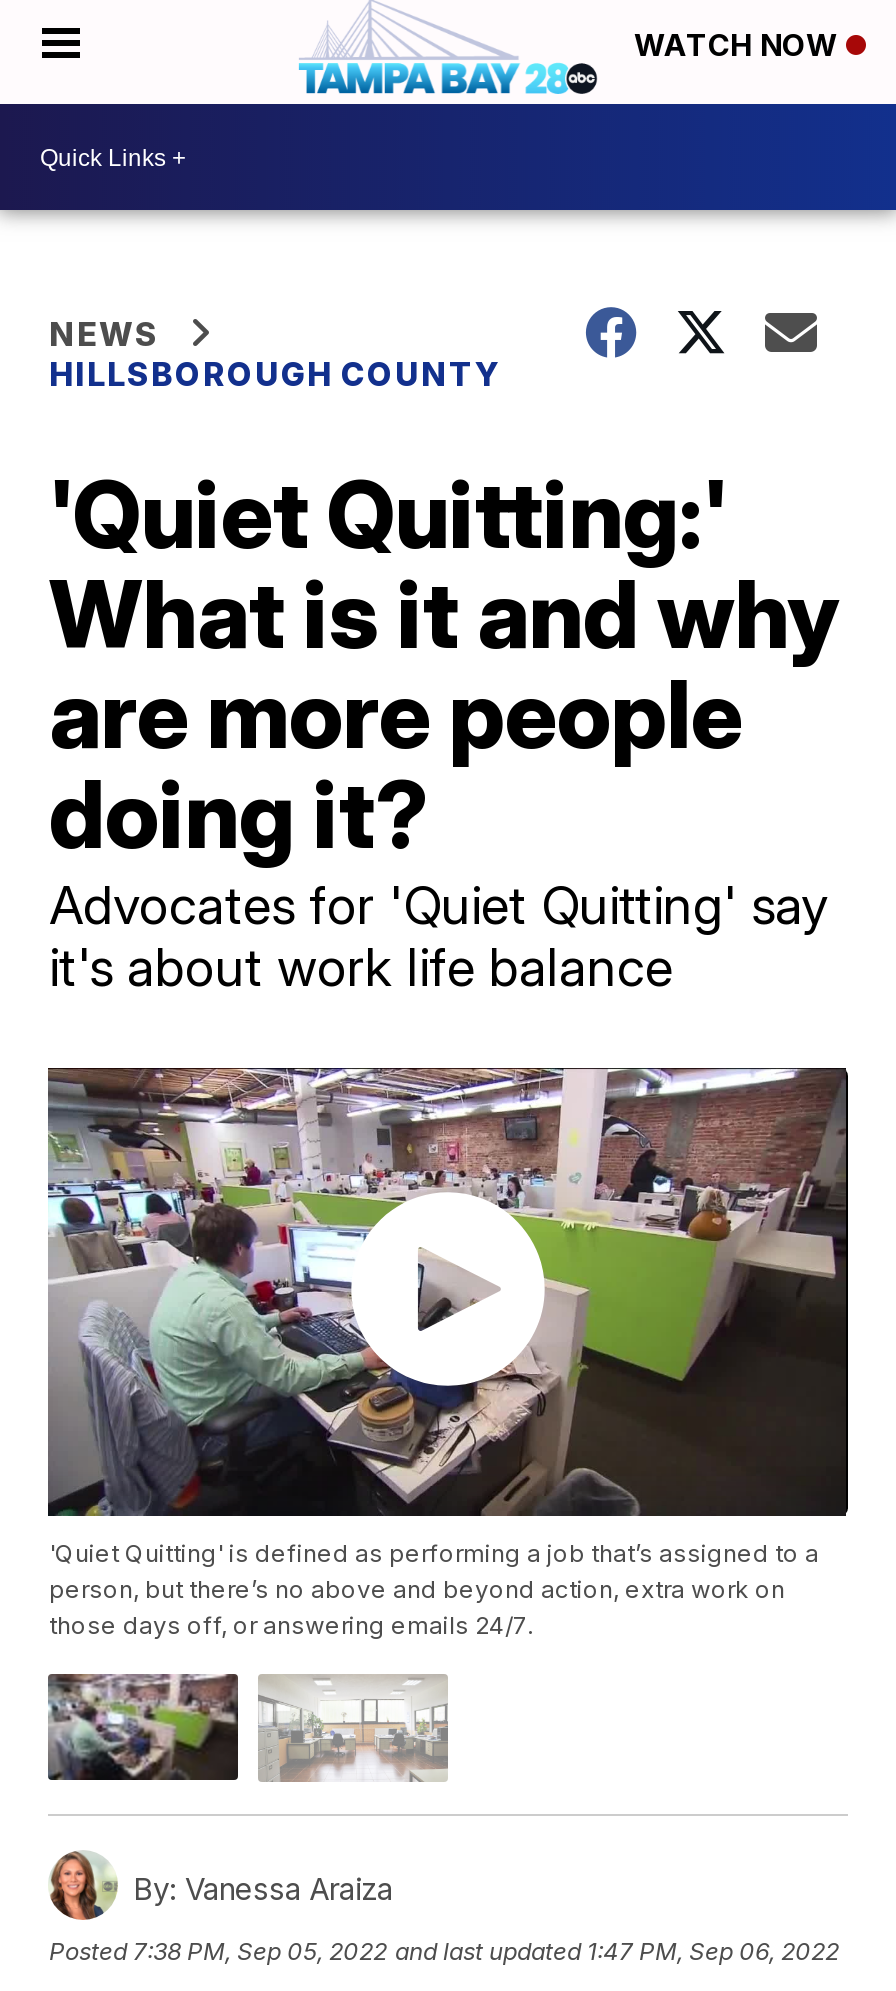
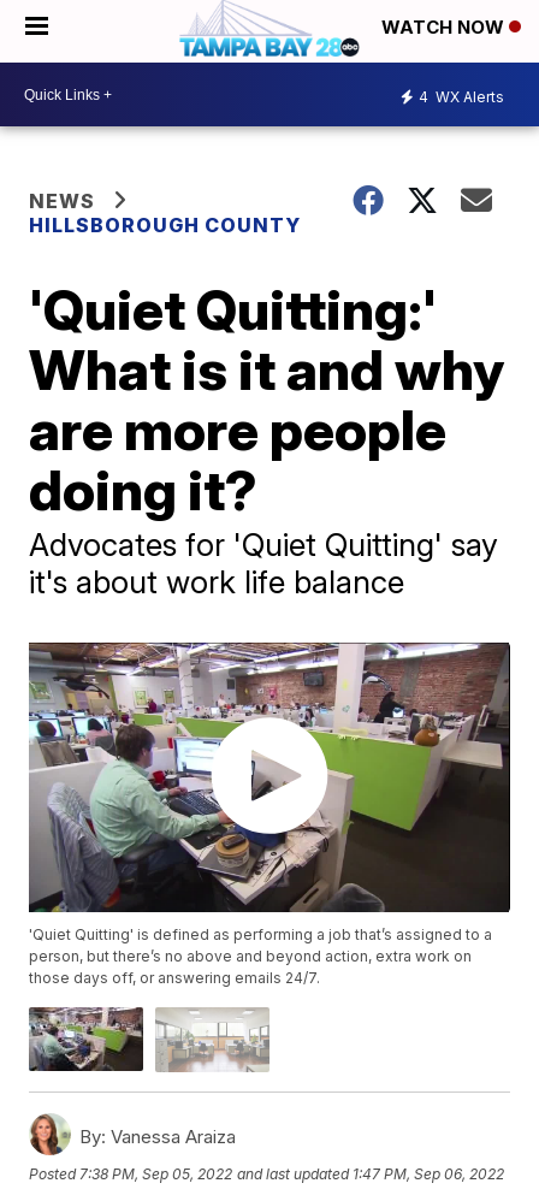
none -> [419,87,504,105] 4 WX Alerts

